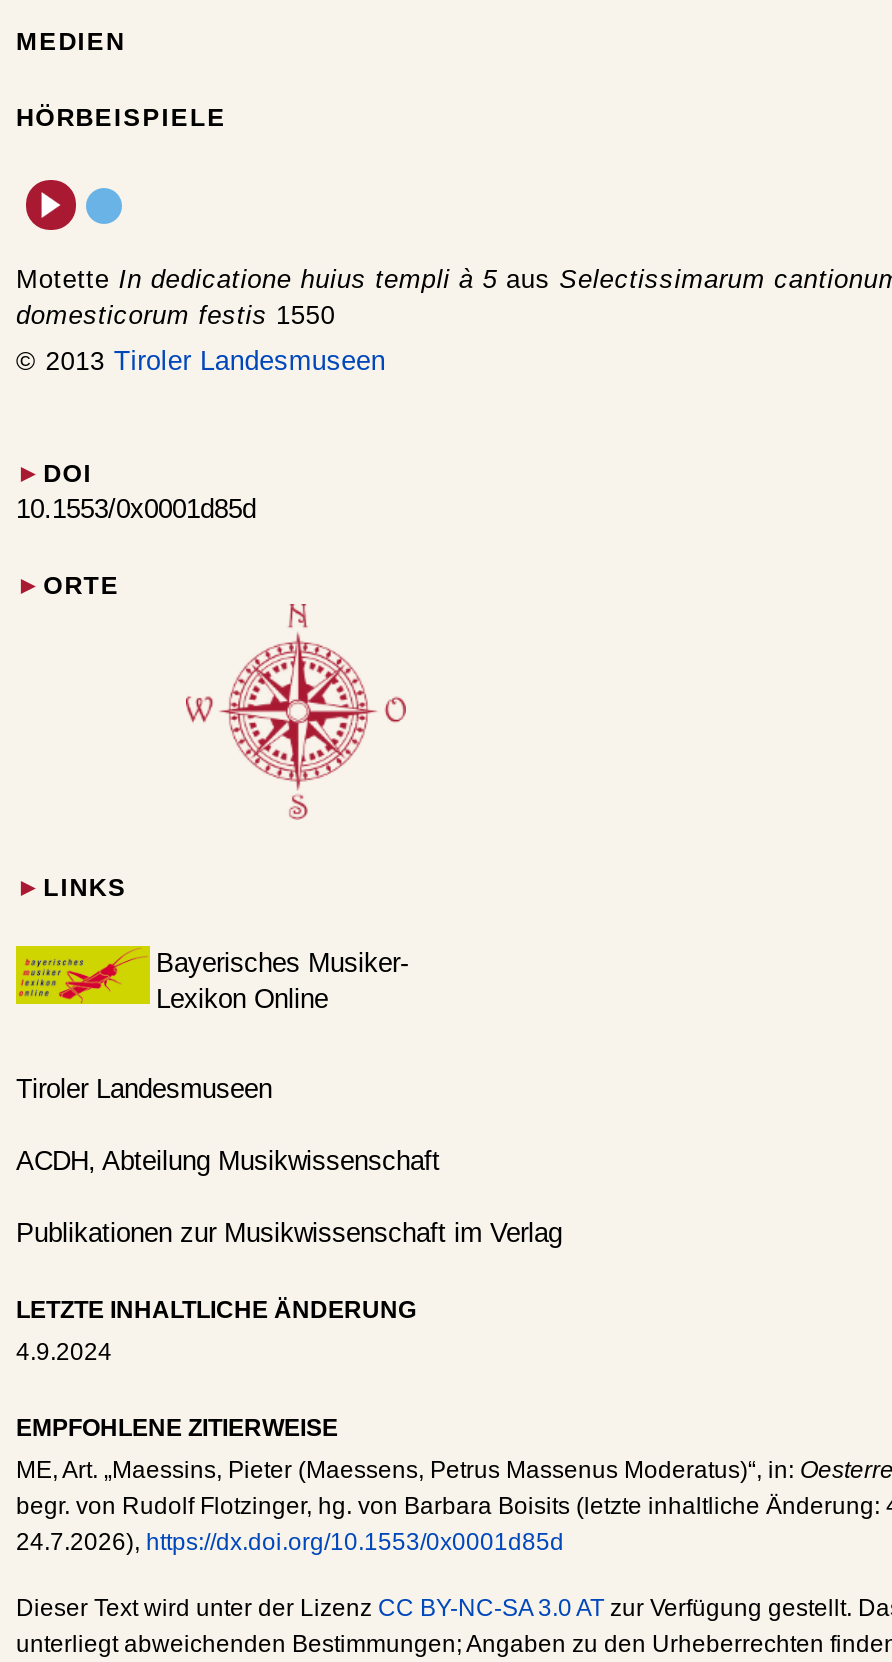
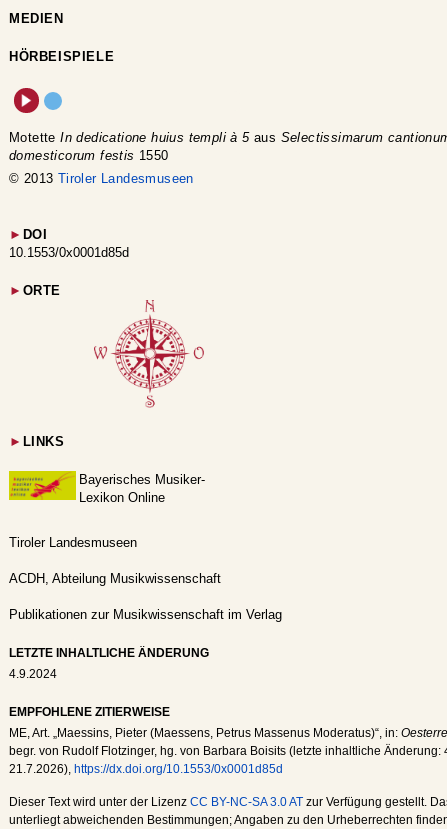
[16,1527,564,1555] 24.7.2026), https://dx.doi.org/10.1553/0x0001d85d -> [9,762,283,776] 21.7.2026), https://dx.doi.org/10.1553/0x0001d85d

